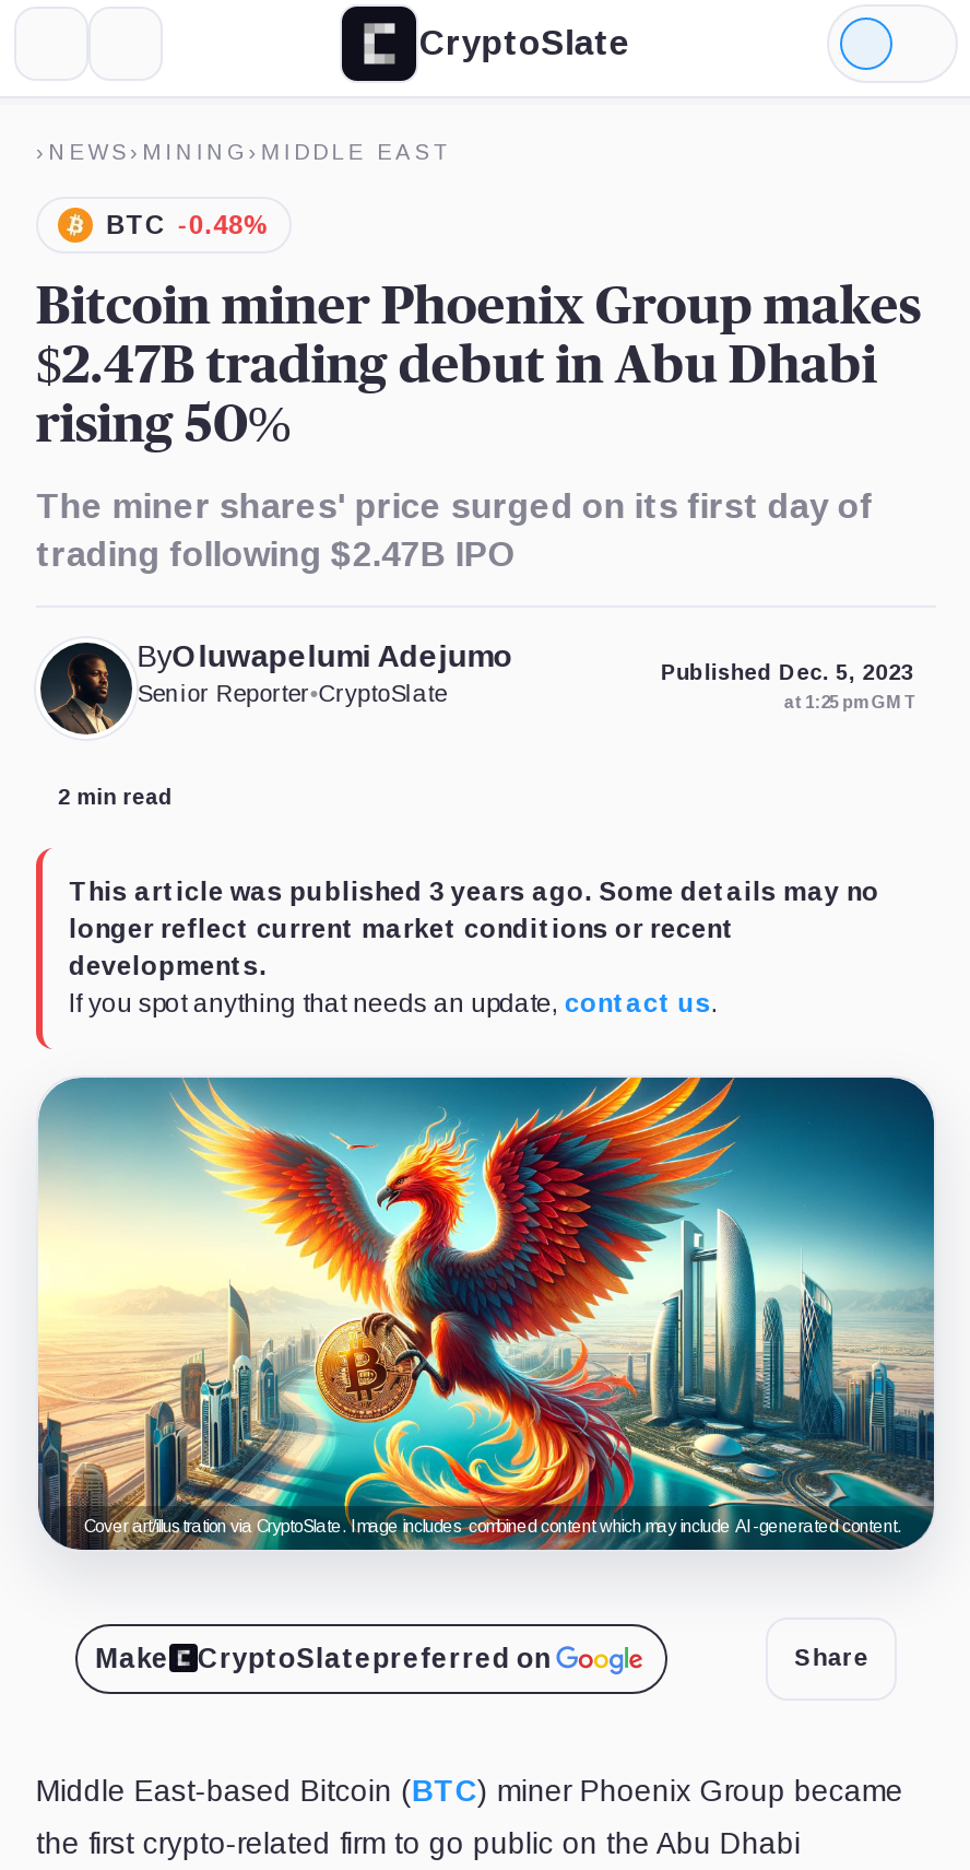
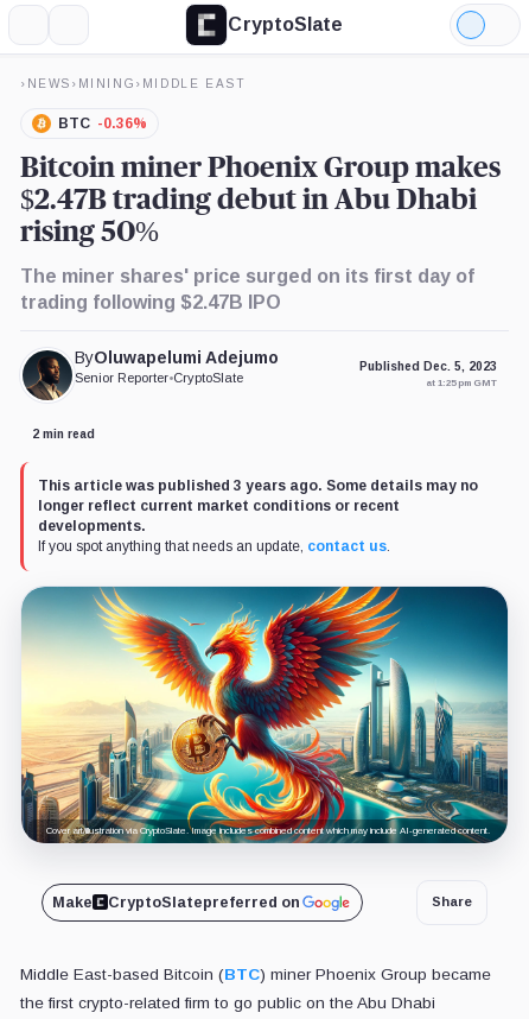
[106,210,270,240] BTC -0.48% -> [58,115,147,132] BTC -0.36%

